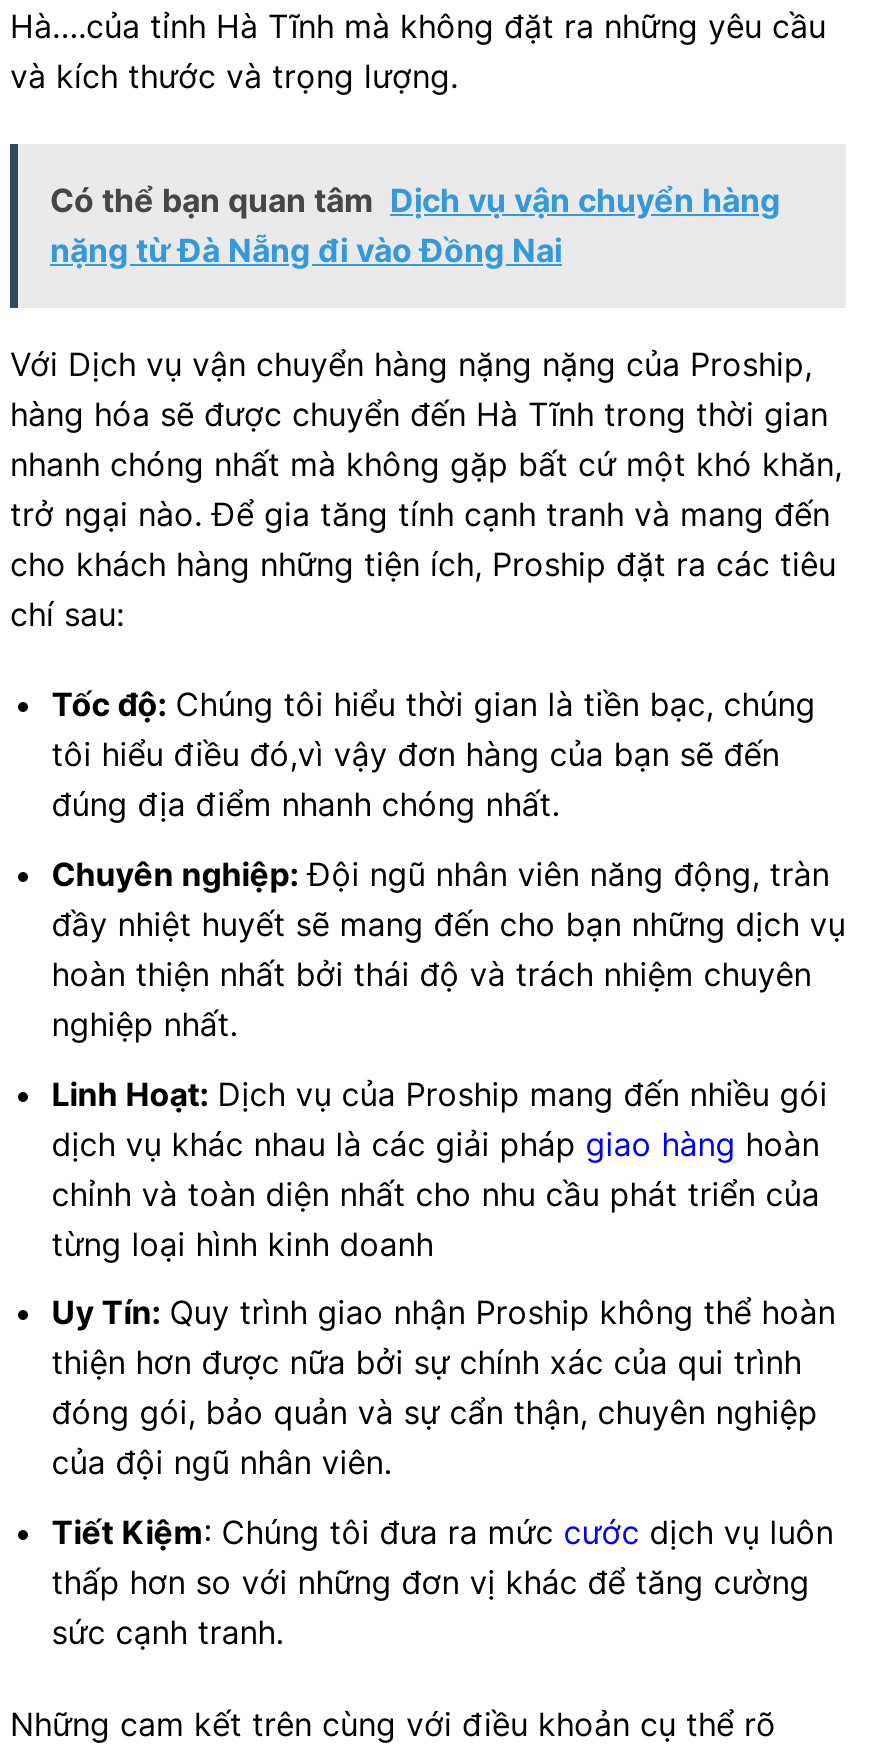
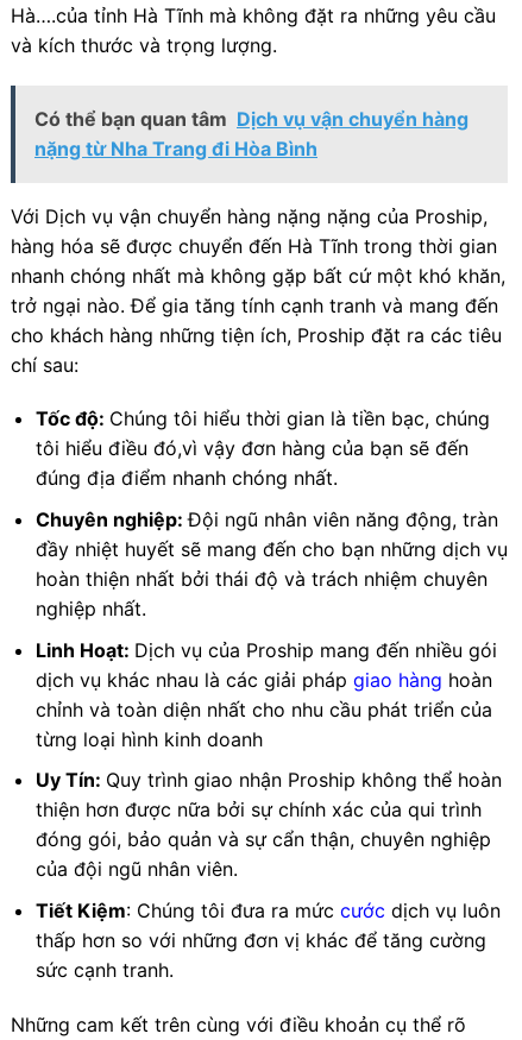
[50,229,562,269] nặng từ Đà Nẵng đi vào Đồng Nai -> [34,136,317,160] nặng từ Nha Trang đi Hòa Bình

